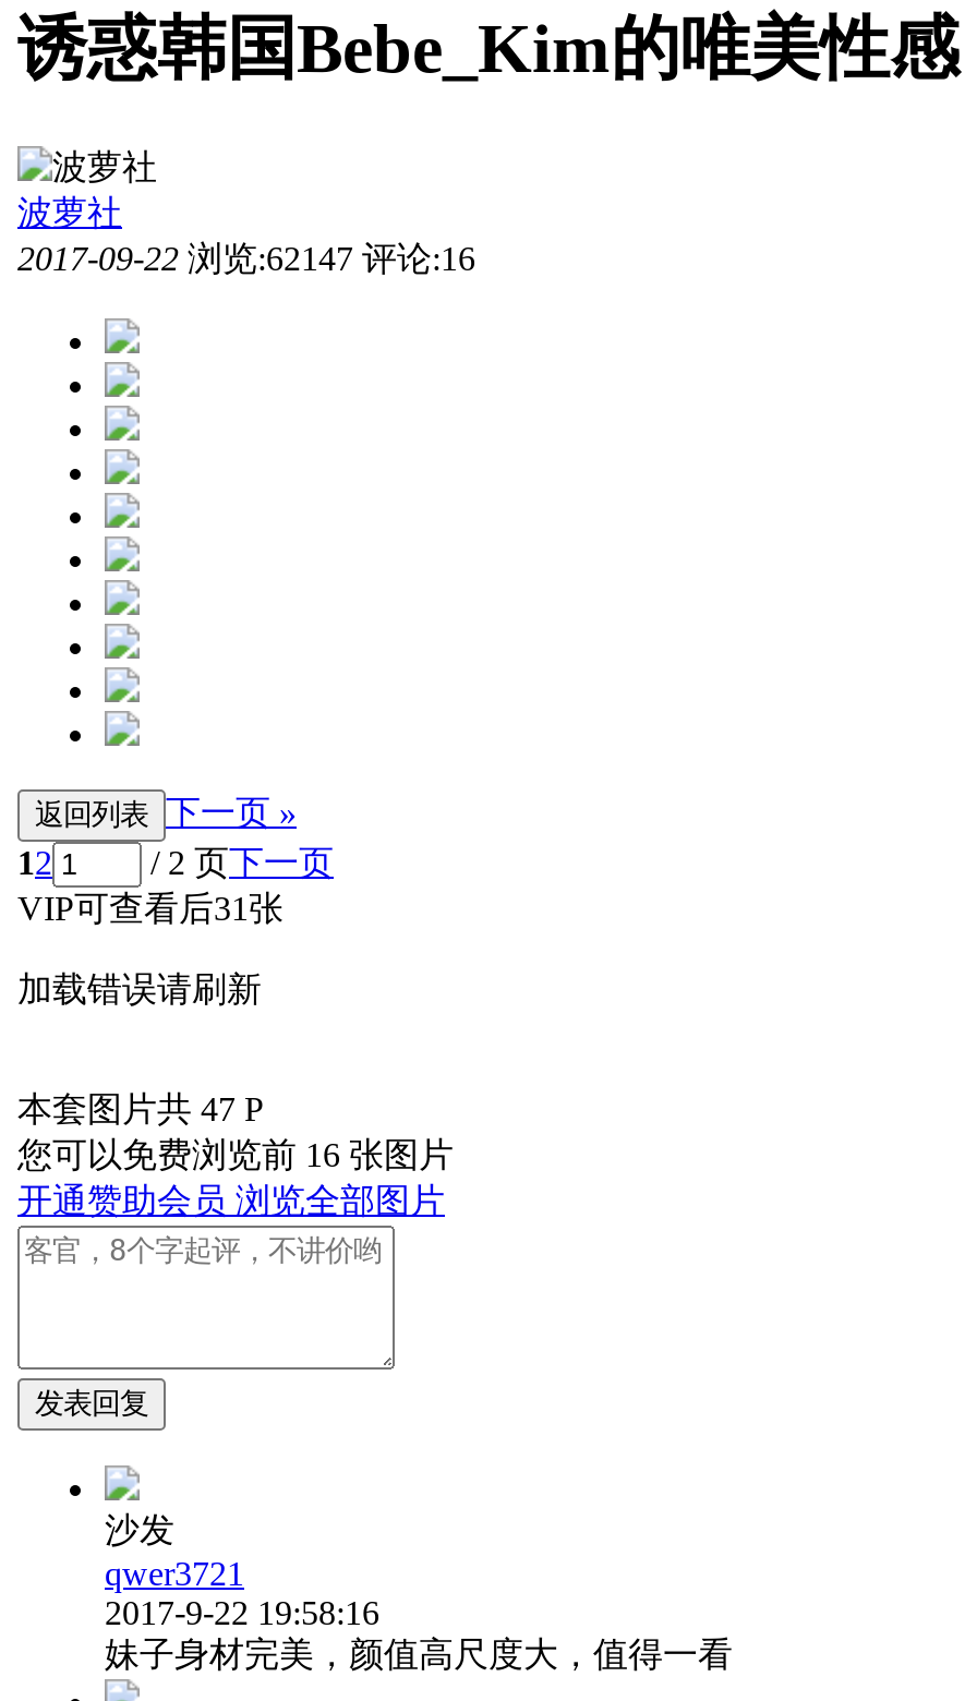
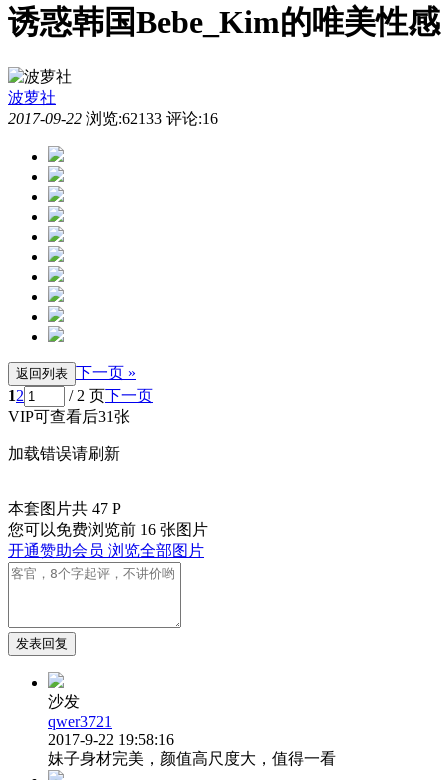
[17,240,475,277] 2017-09-22 浏览:62147 评论:16 -> [8,110,218,127] 2017-09-22 浏览:62133 评论:16

